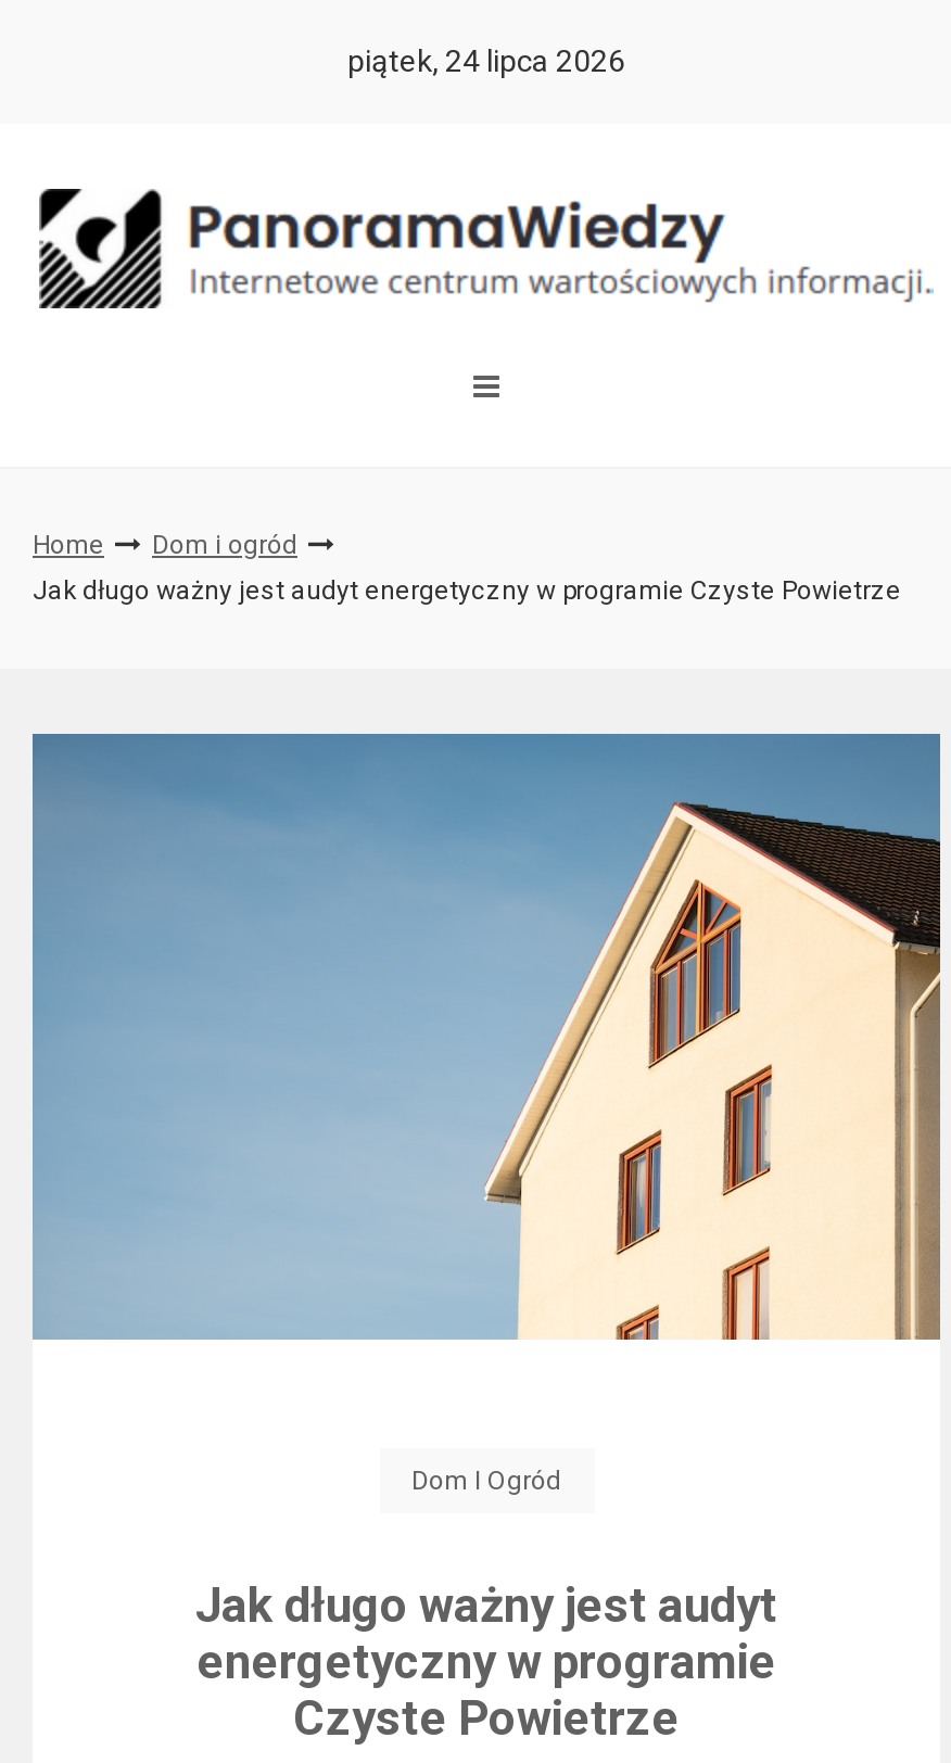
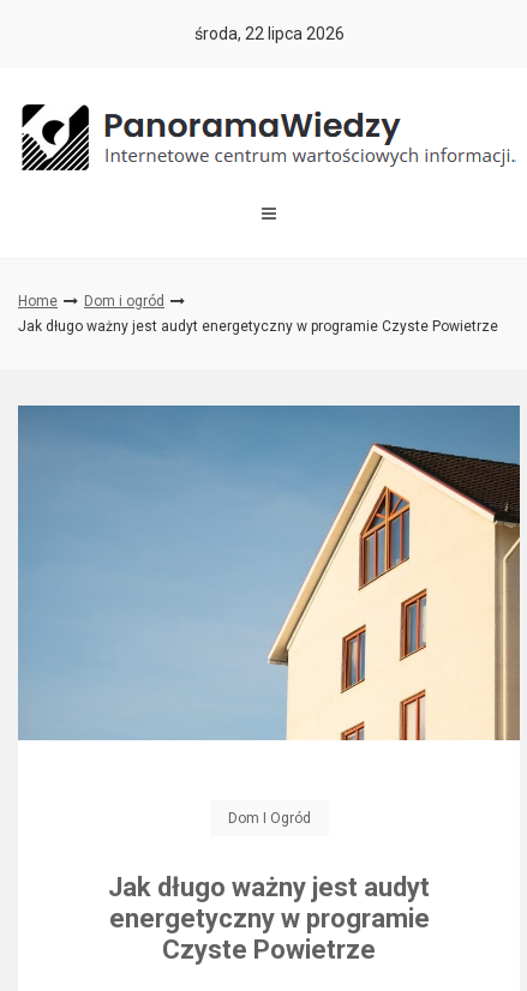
[347,43,625,78] piątek, 24 lipca 2026 -> [194,24,344,43] środa, 22 lipca 2026

